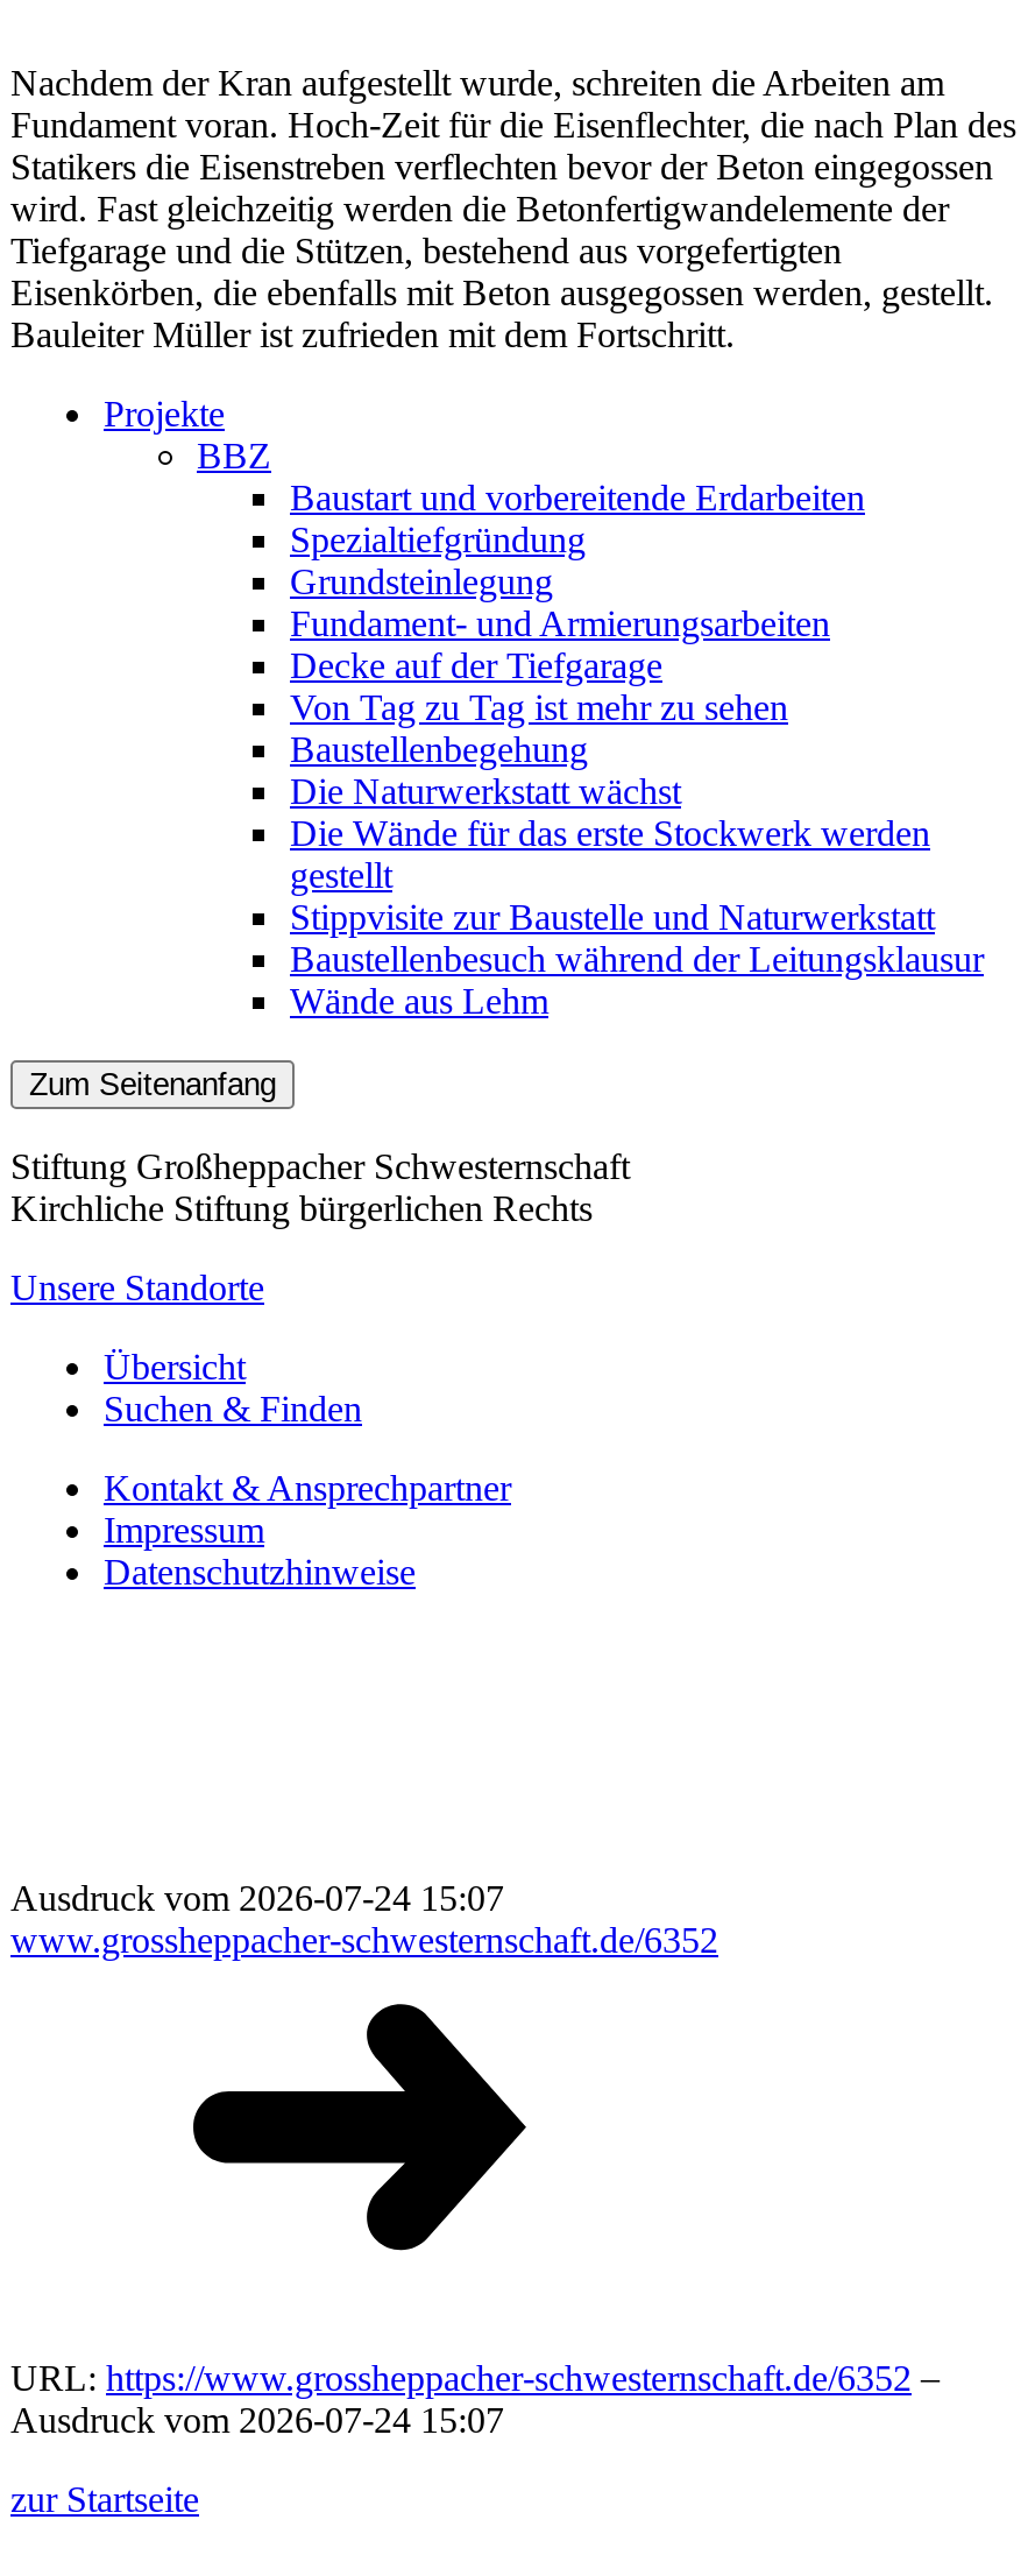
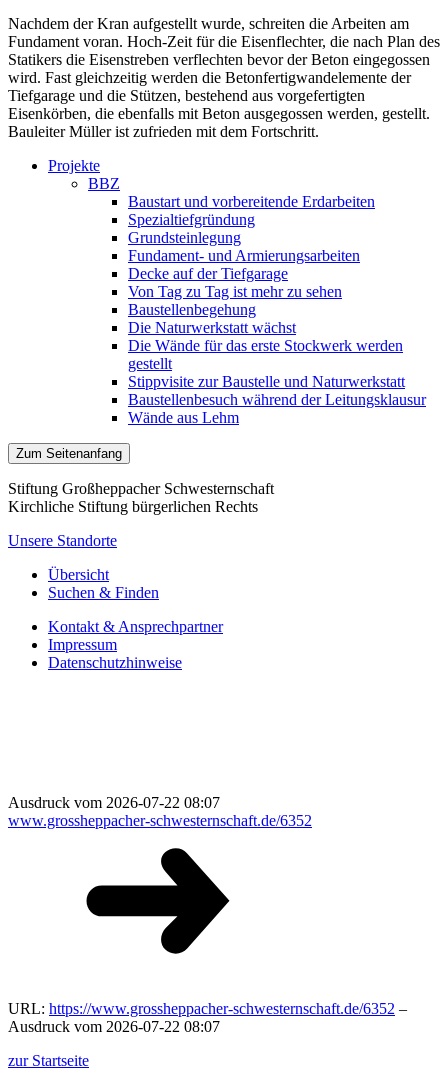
[10,1877,504,1917] Ausdruck vom 2026-07-24 15:07 -> [8,793,220,810] Ausdruck vom 2026-07-22 08:07
[10,2399,504,2439] Ausdruck vom 2026-07-24 15:07 -> [8,1017,220,1034] Ausdruck vom 2026-07-22 08:07

